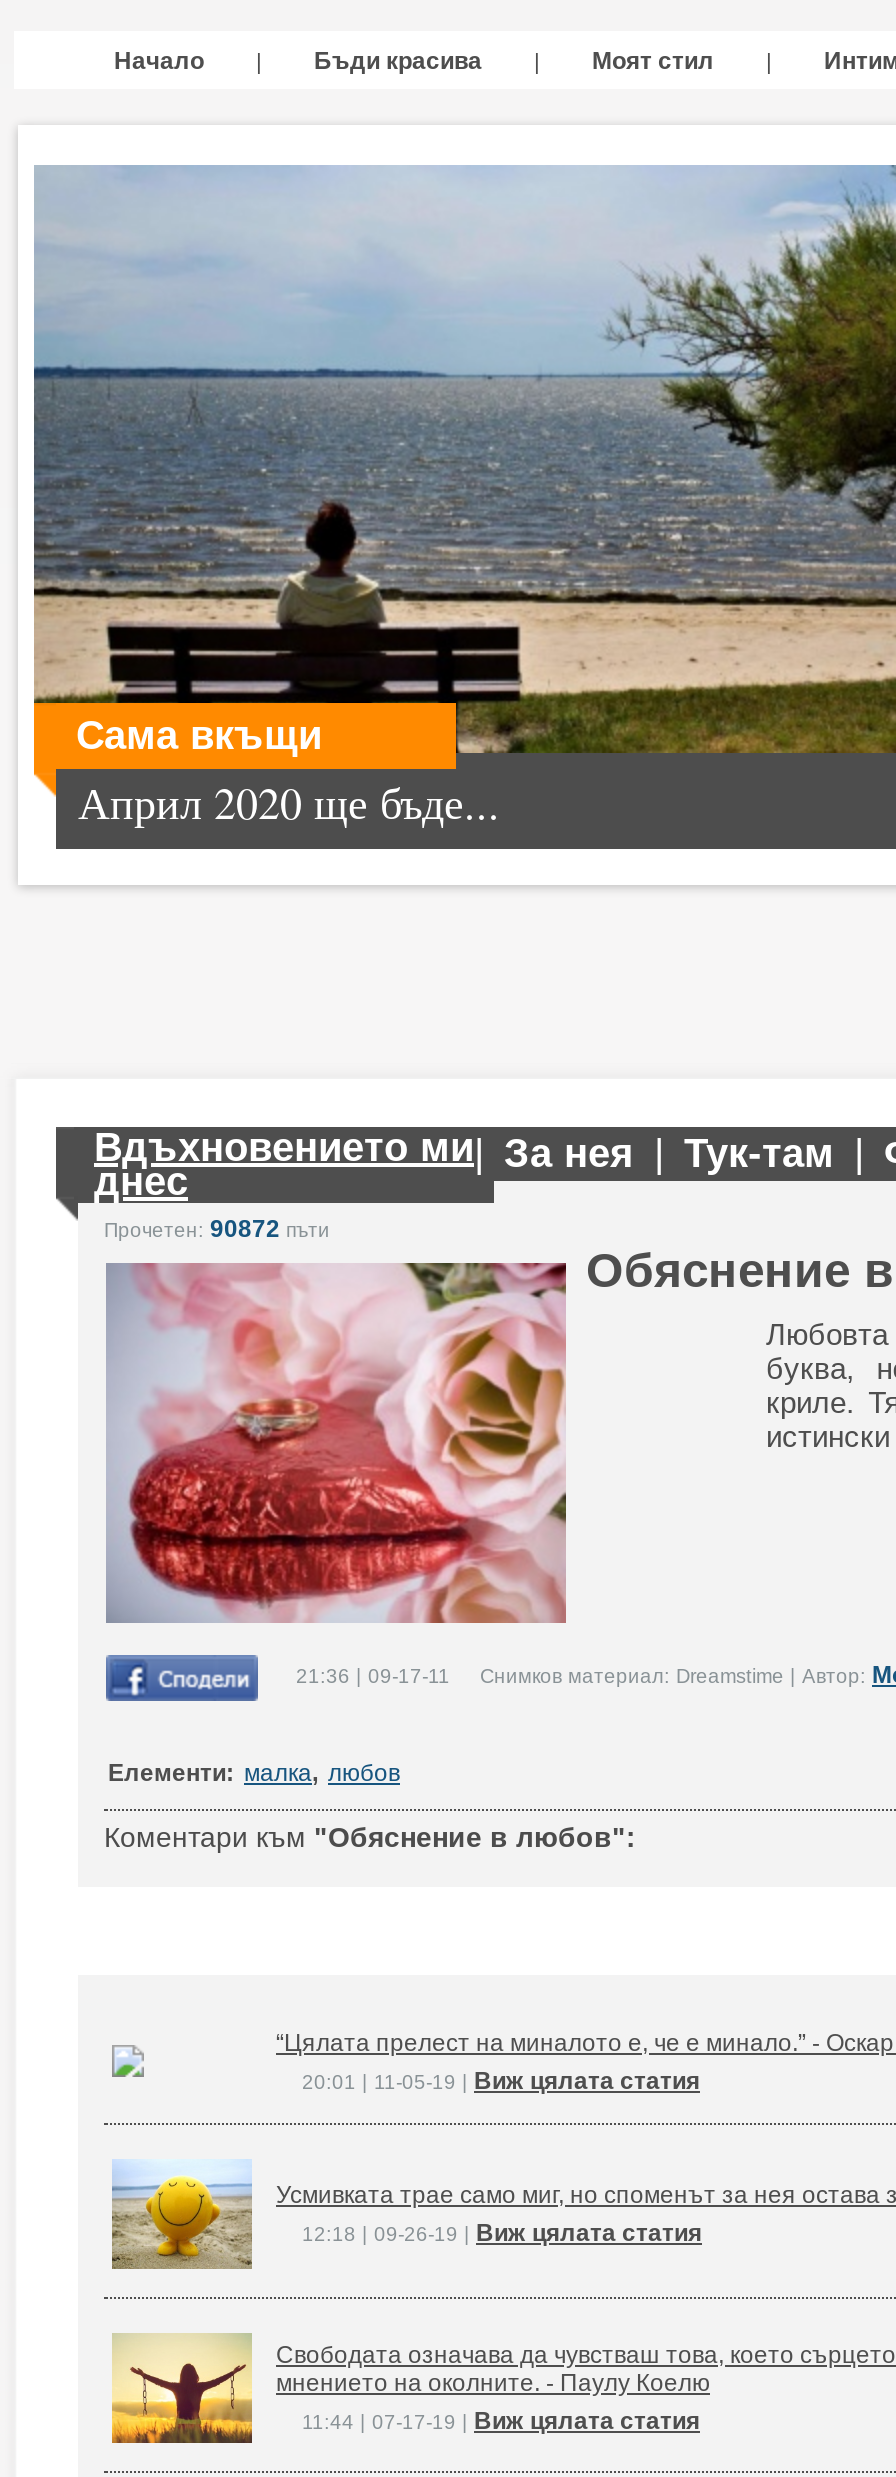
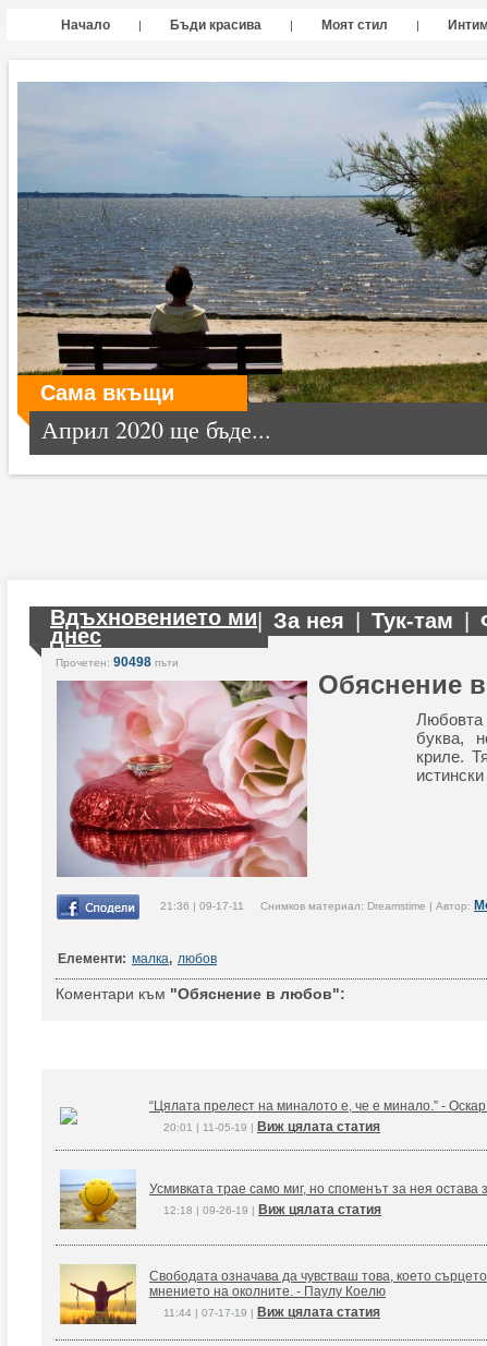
[104,1215,330,1243] Прочетен: 90872 пъти -> [56,654,179,670] Прочетен: 90498 пъти

